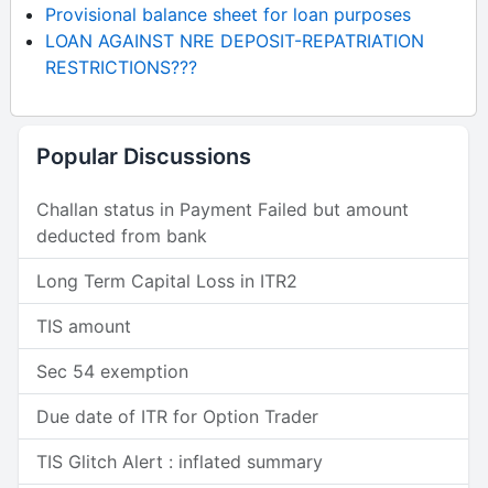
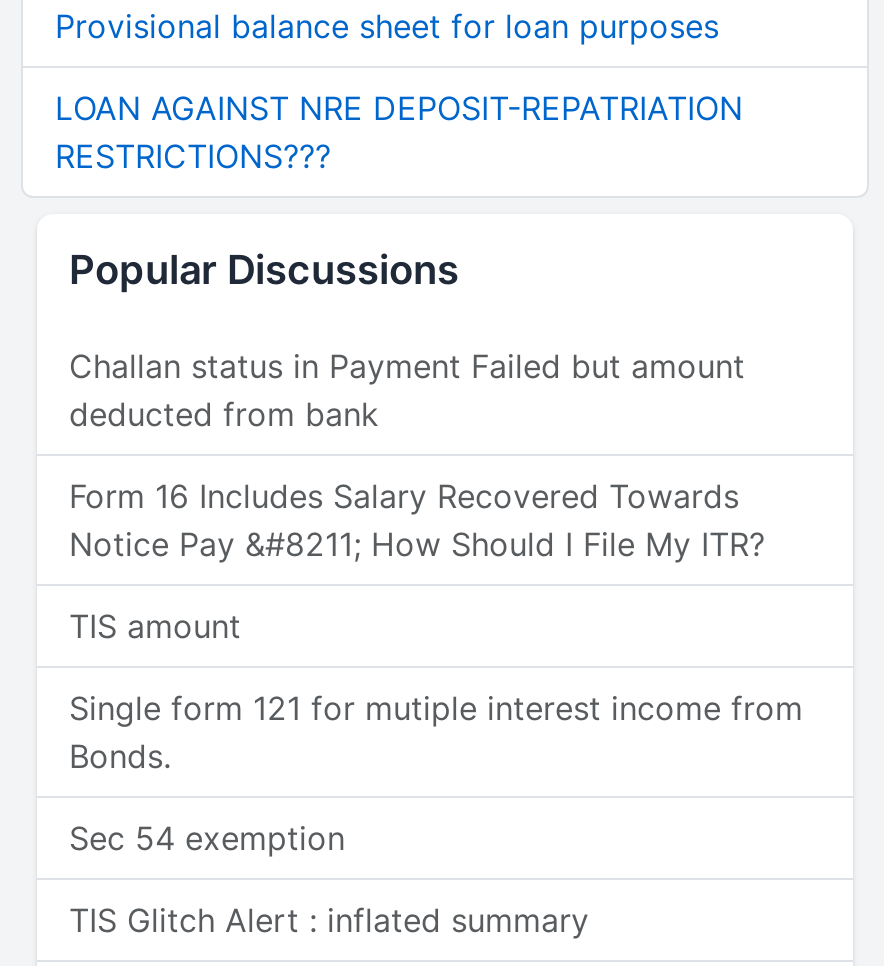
[36,270,297,292] Long Term Capital Loss in ITR2 -> [69,476,765,564] Form 16 Includes Salary Recovered Towards | Notice Pay &#8211; How Should I File My ITR?
none -> [69,688,803,776] Single form 121 for mutiple interest income from | Bonds.
moved [36,360,188,382] -> [69,818,345,858]: Sec 54 exemption
[36,405,318,427] Due date of ITR for Option Trader -> none

